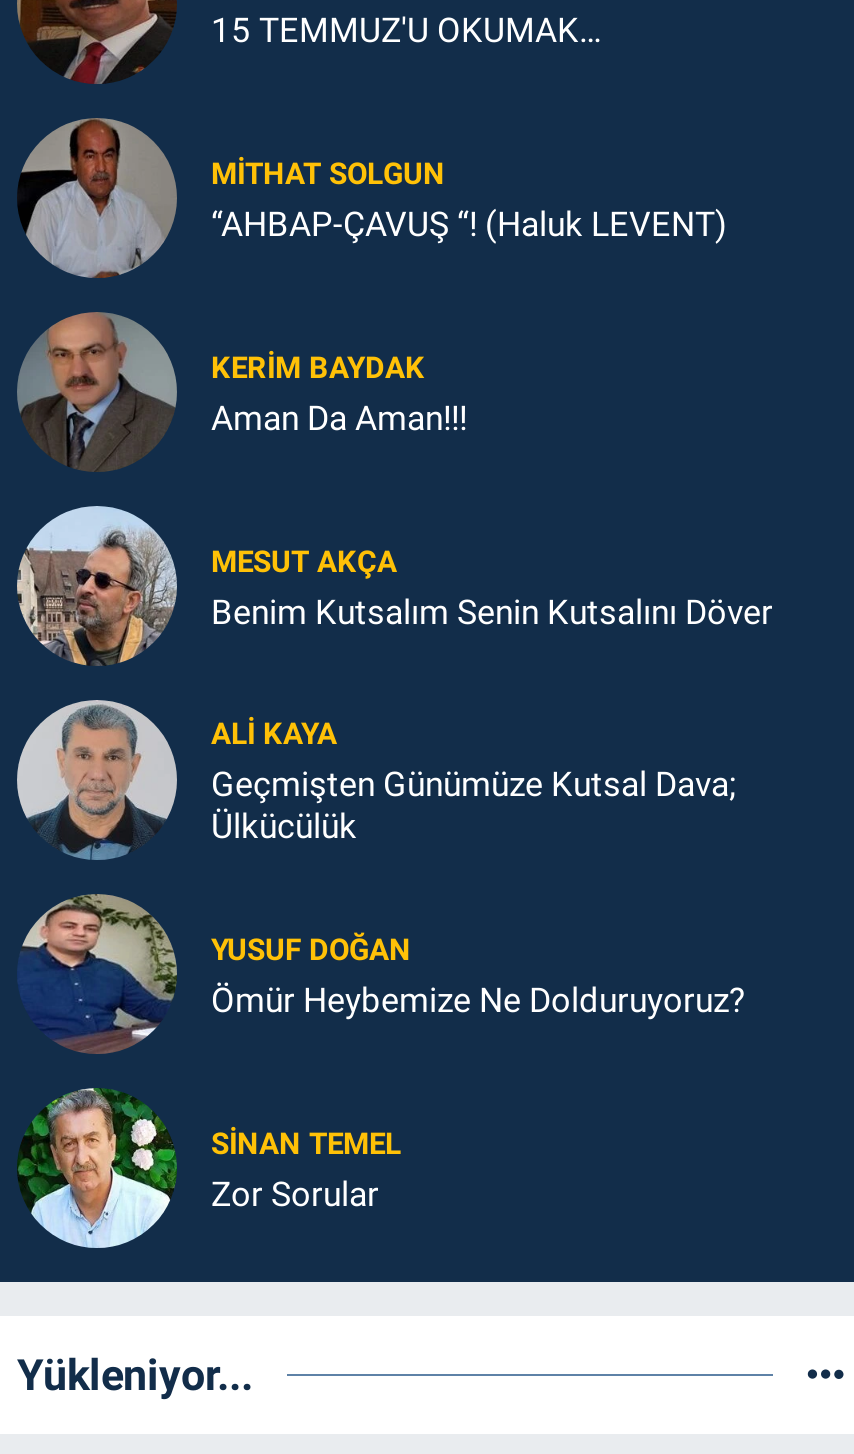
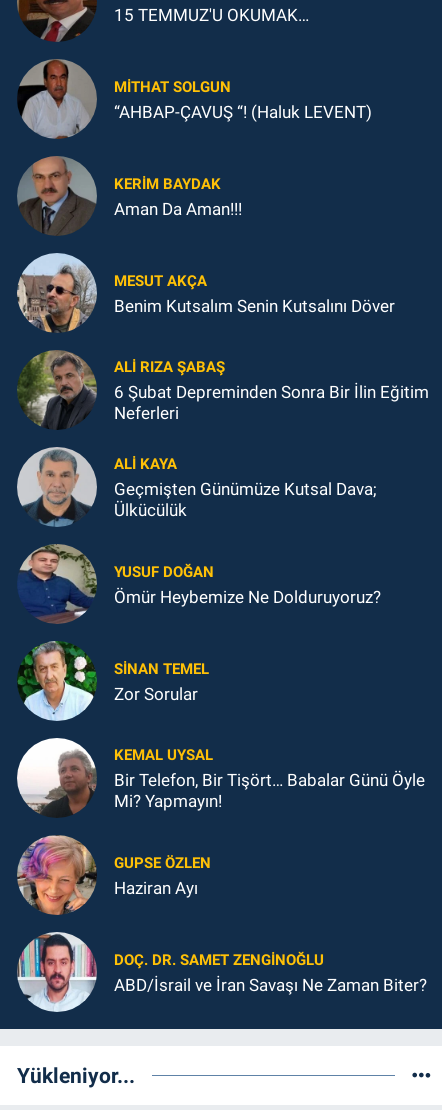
none -> [17,351,429,430] [image] | ALI RIZA ŞABAŞ | 6 Şubat Depreminden Sonra Bir İlin Eğitim | Neferleri
none -> [16,931,427,1003] [image] | DOÇ. DR. SAMET ZENGİNOĞLU | ABD/İsrail ve İran Savaşı Ne Zaman Biter?
none -> [16,835,97,915] [image]
none -> [23,746,425,898] [image] | KEMAL UYSAL | Bir Telefon, Bir Tişört… Babalar Günü Öyle | Mi? Yapmayın! | GUPSE ÖZLEN | Haziran Ayı

